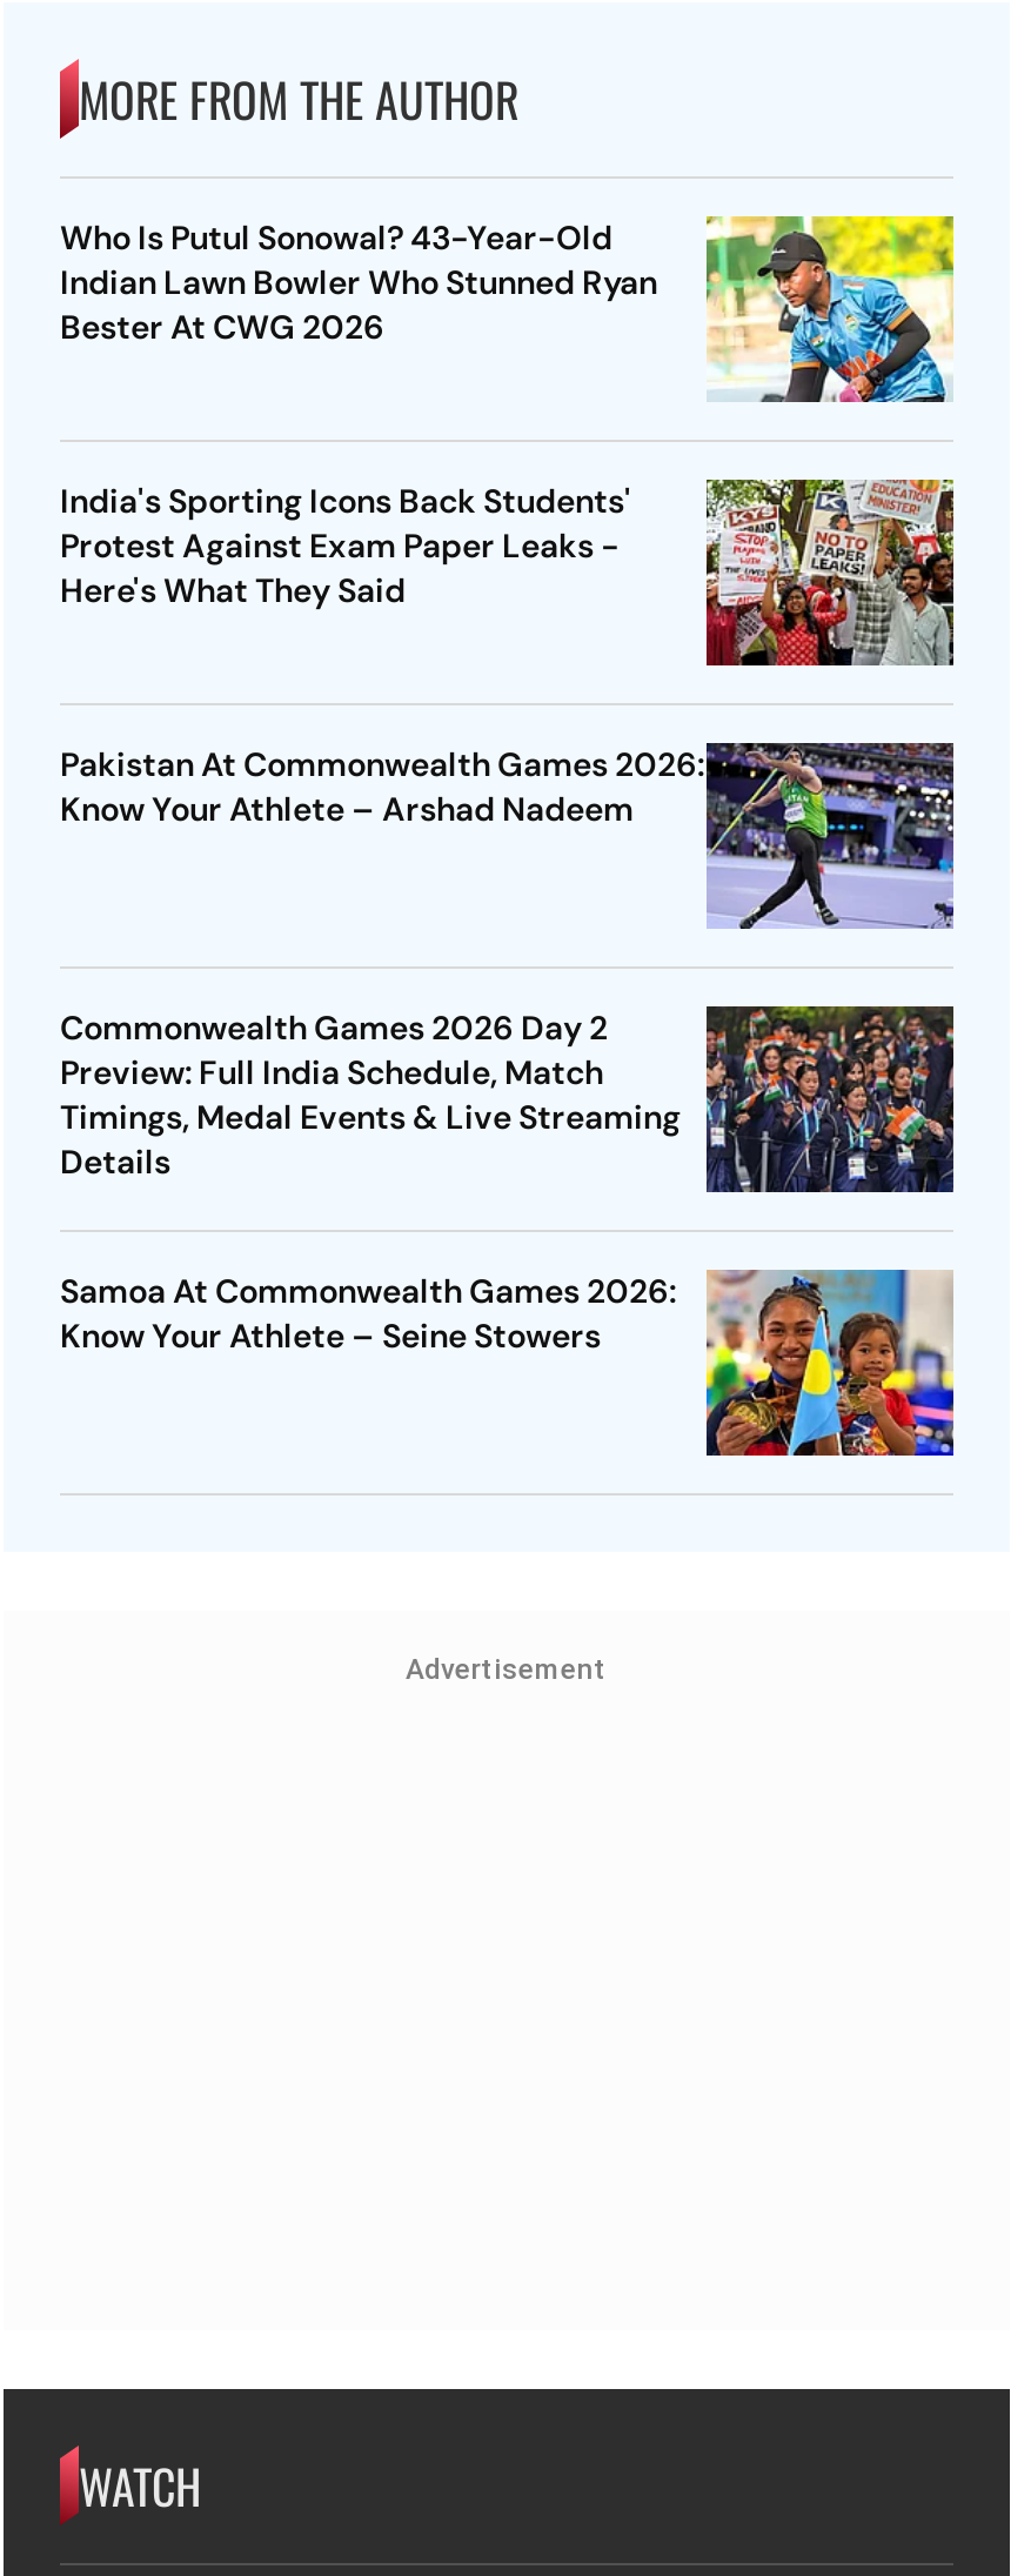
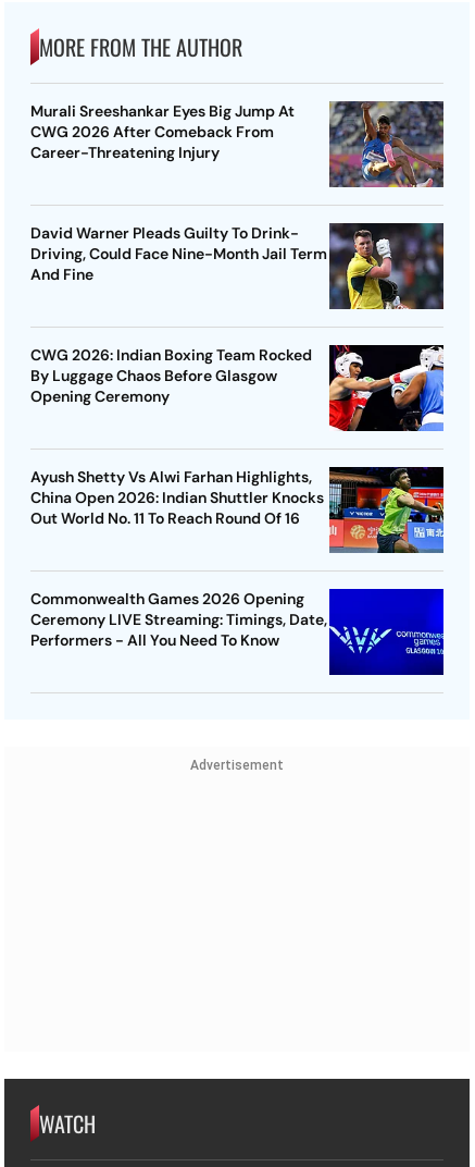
[60,213,956,406] [image] | Who Is Putul Sonowal? 43-Year-Old | Indian Lawn Bowler Who Stunned Ryan | Bester At CWG 2026 -> [30,100,445,188] [image] | Murali Sreeshankar Eyes Big Jump At | CWG 2026 After Comeback From | Career-Threatening Injury
[60,476,956,669] [image] | India's Sporting Icons Back Students' | Protest Against Exam Paper Leaks - | Here's What They Said -> [30,222,443,310] [image] | David Warner Pleads Guilty To Drink- | Driving, Could Face Nine-Month Jail Term | And Fine
[60,740,956,930] [image] | Pakistan At Commonwealth Games 2026: | Know Your Athlete – Arshad Nadeem -> [30,344,443,432] [image] | CWG 2026: Indian Boxing Team Rocked | By Luggage Chaos Before Glasgow | Opening Ceremony
[60,1003,956,1193] [image] | Commonwealth Games 2026 Day 2 | Preview: Full India Schedule, Match | Timings, Medal Events & Live Streaming | Details -> [30,466,445,554] [image] | Ayush Shetty Vs Alwi Farhan Highlights, | China Open 2026: Indian Shuttler Knocks | Out World No. 11 To Reach Round Of 16
[60,1266,956,1457] [image] | Samoa At Commonwealth Games 2026: | Know Your Athlete – Seine Stowers -> [30,588,445,676] [image] | Commonwealth Games 2026 Opening | Ceremony LIVE Streaming: Timings, Date, | Performers - All You Need To Know

